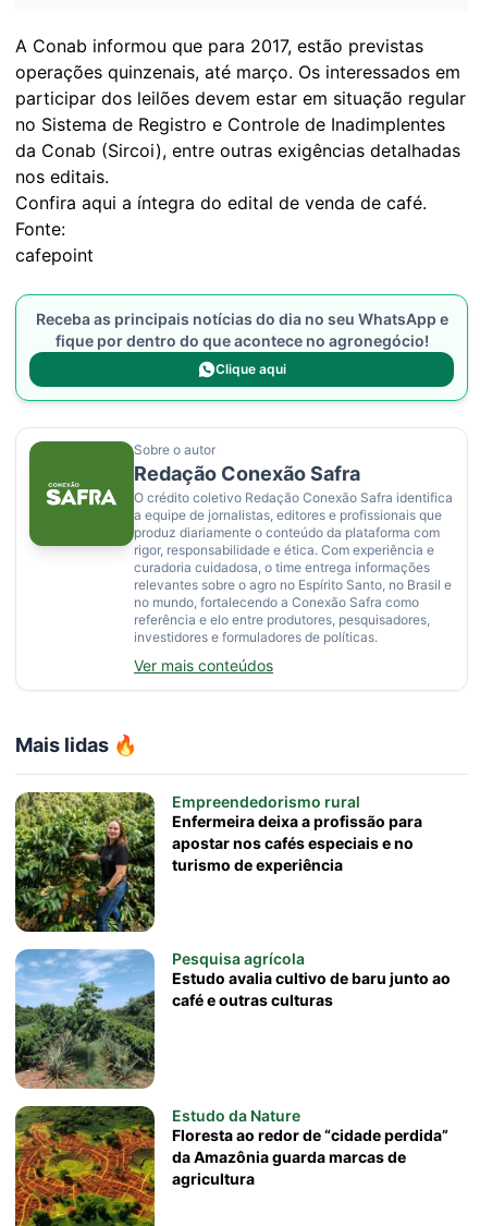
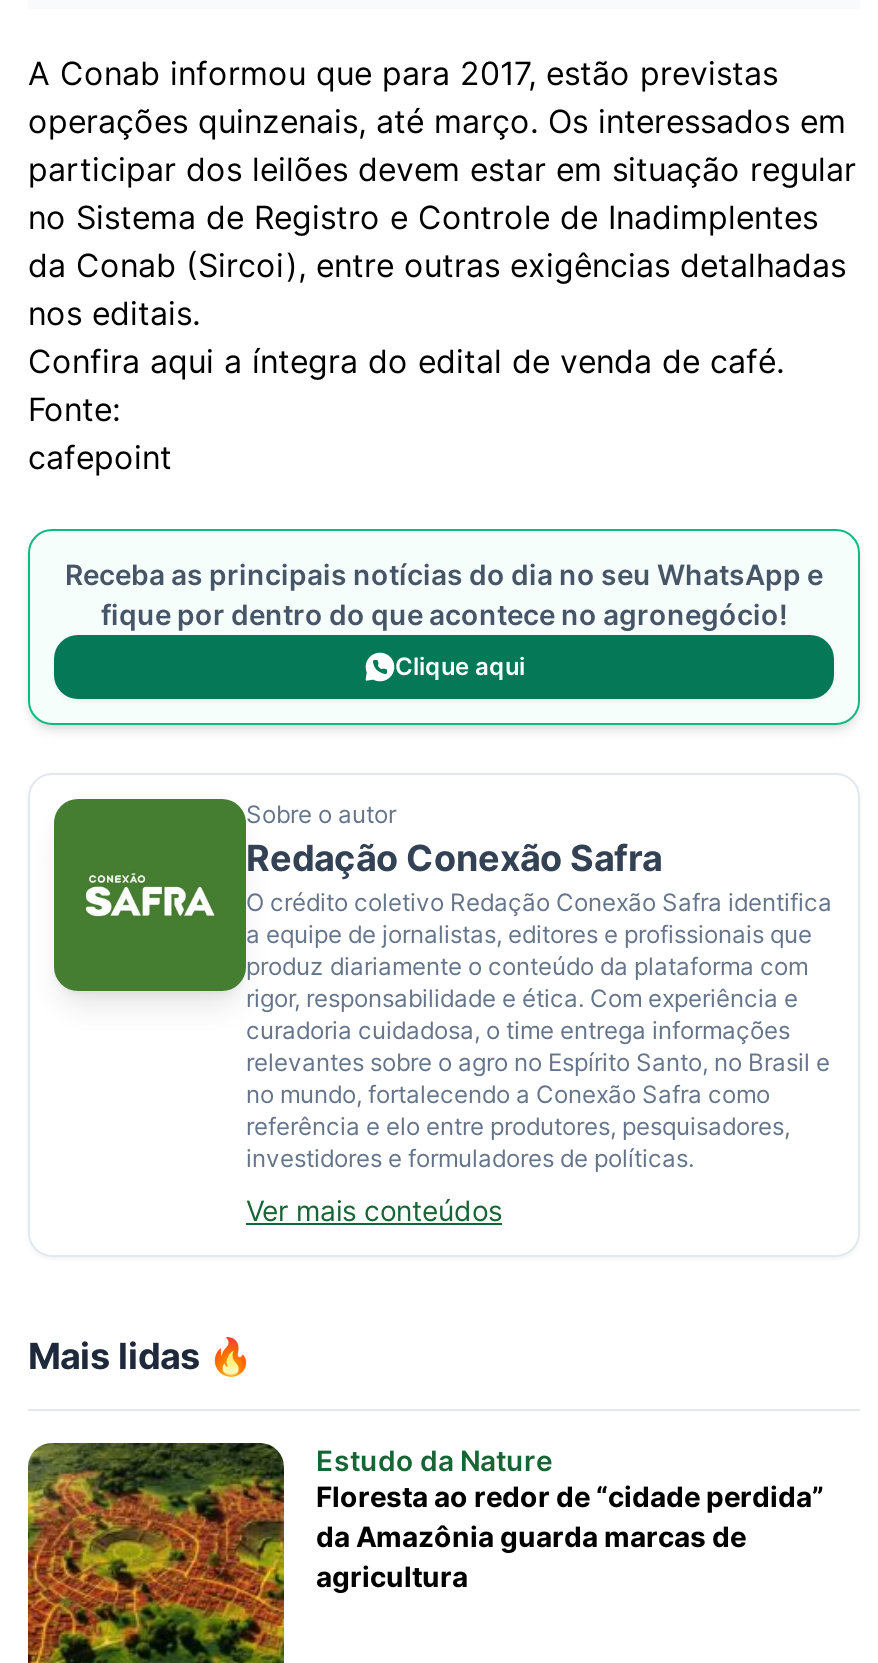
[14,791,422,933] [image] | Empreendedorismo rural | Enfermeira deixa a profissão para | apostar nos cafés especiais e no | turismo de experiência -> none
[14,948,451,1090] [image] | Pesquisa agrícola | Estudo avalia cultivo de baru junto ao | café e outras culturas -> none

